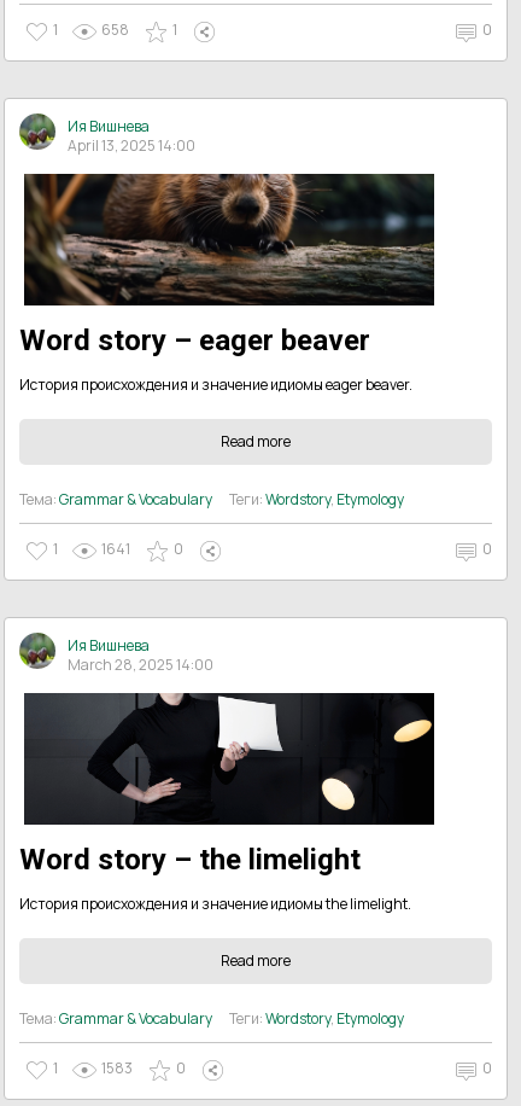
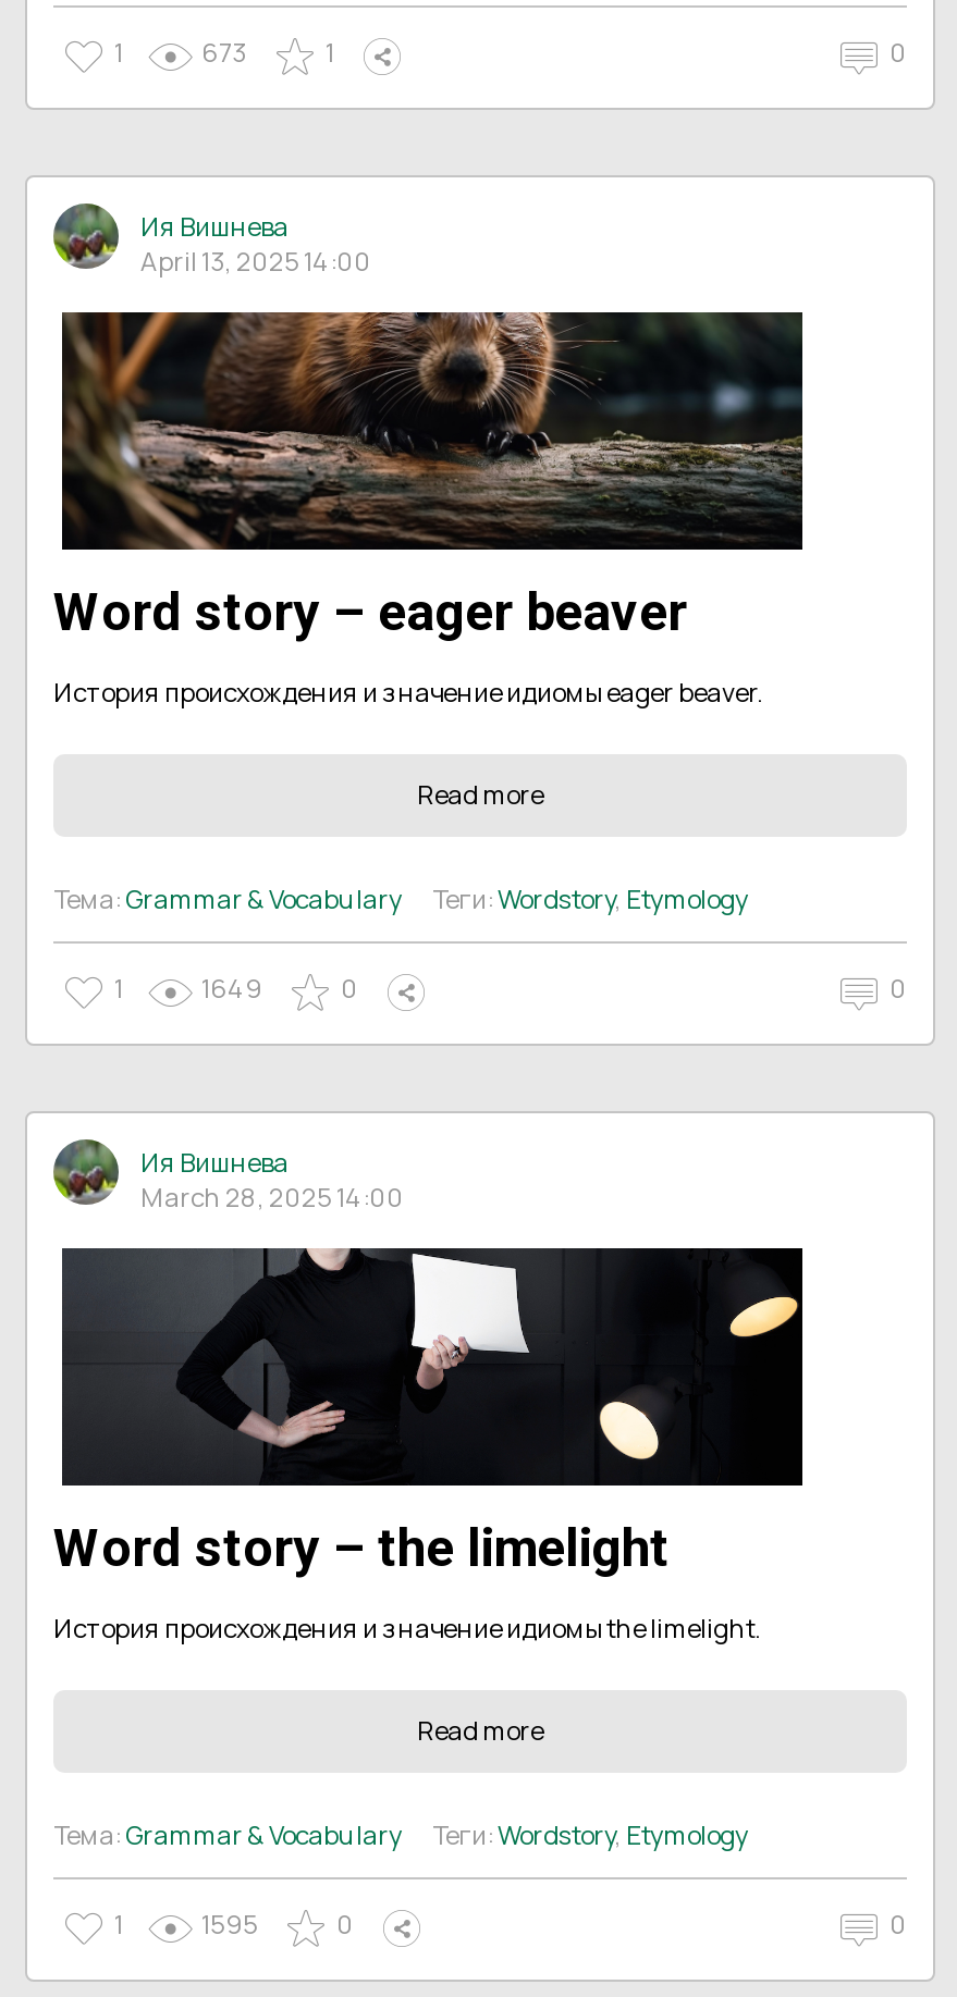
[101,19,129,40] 658 -> [201,34,247,71] 673
[101,538,130,559] 1641 -> [201,969,262,1006] 1649
[101,1057,133,1078] 1583 -> [201,1905,258,1942] 1595

